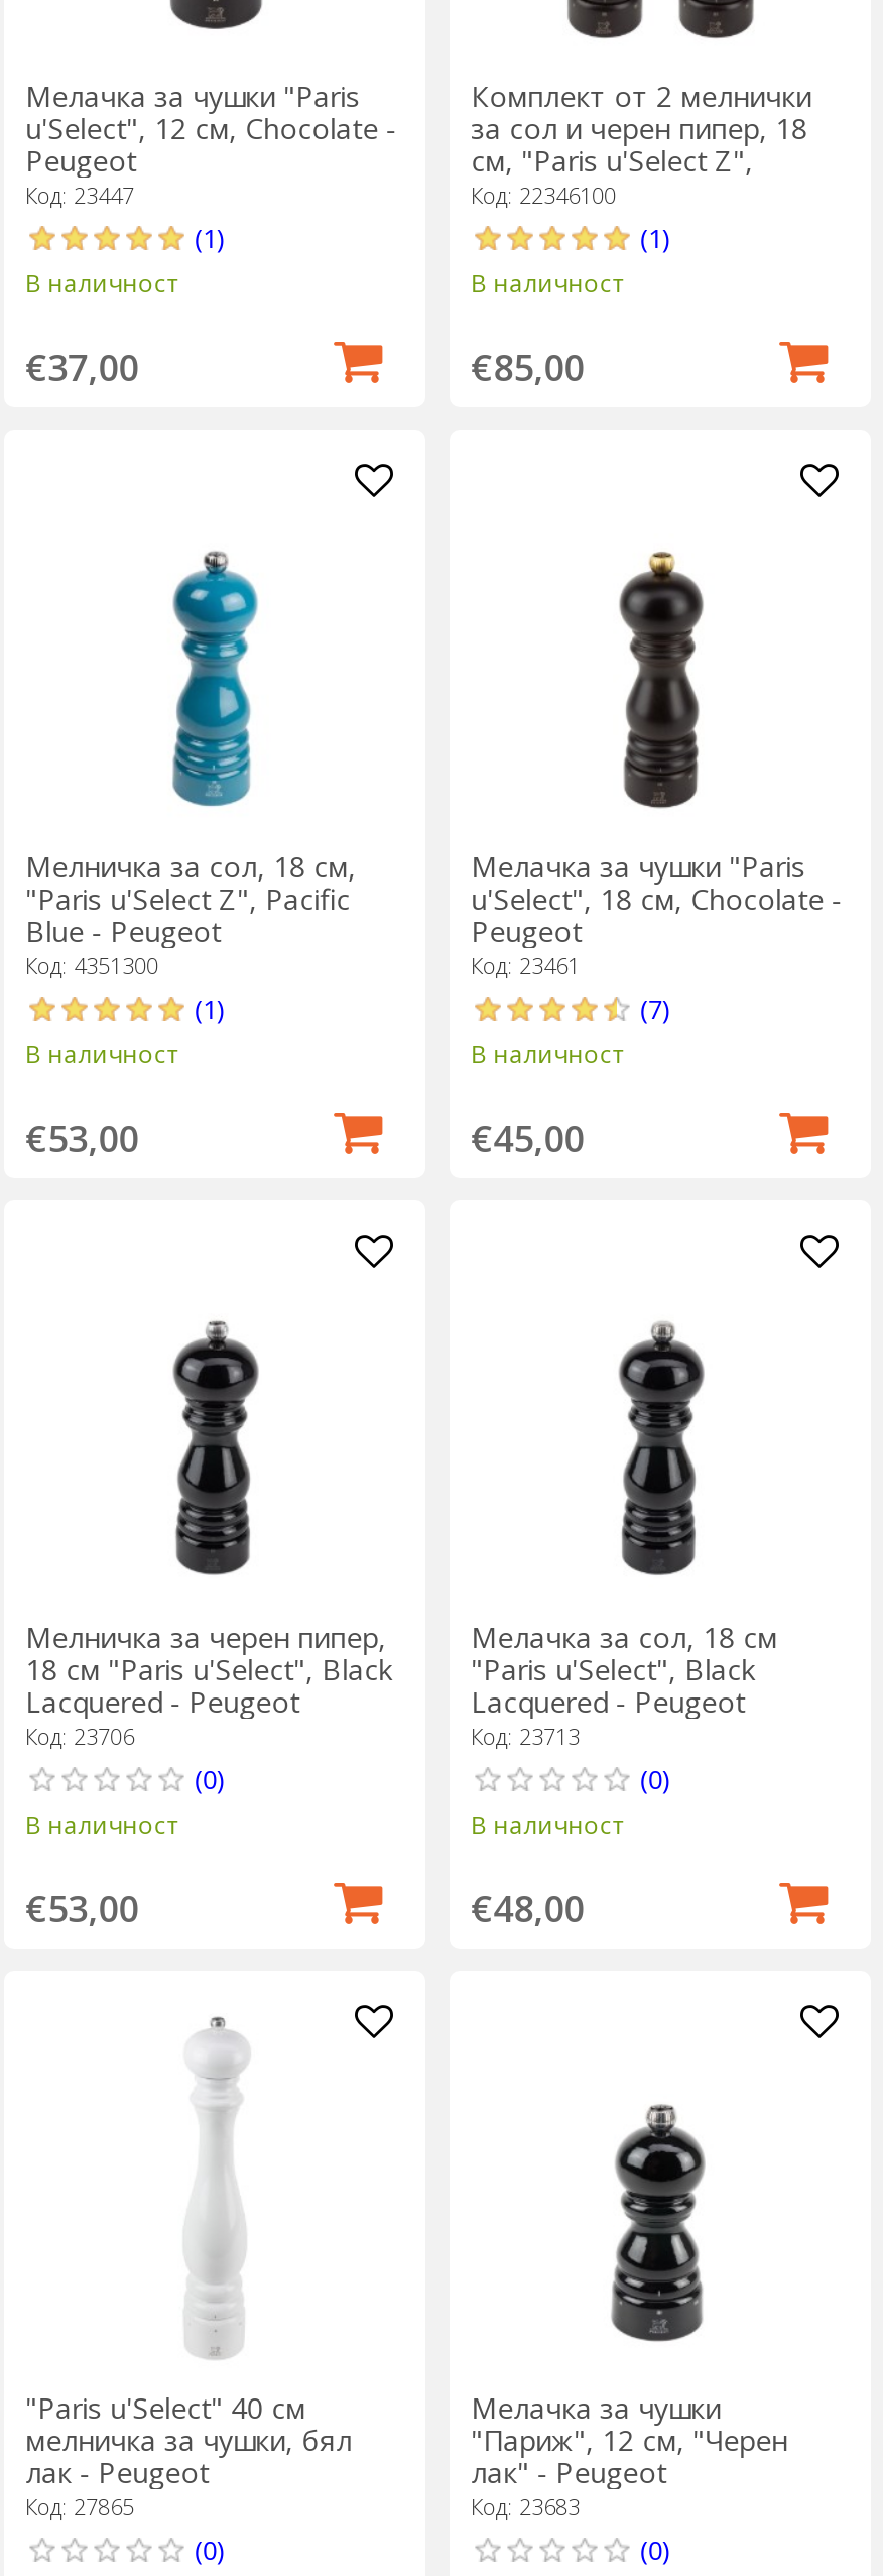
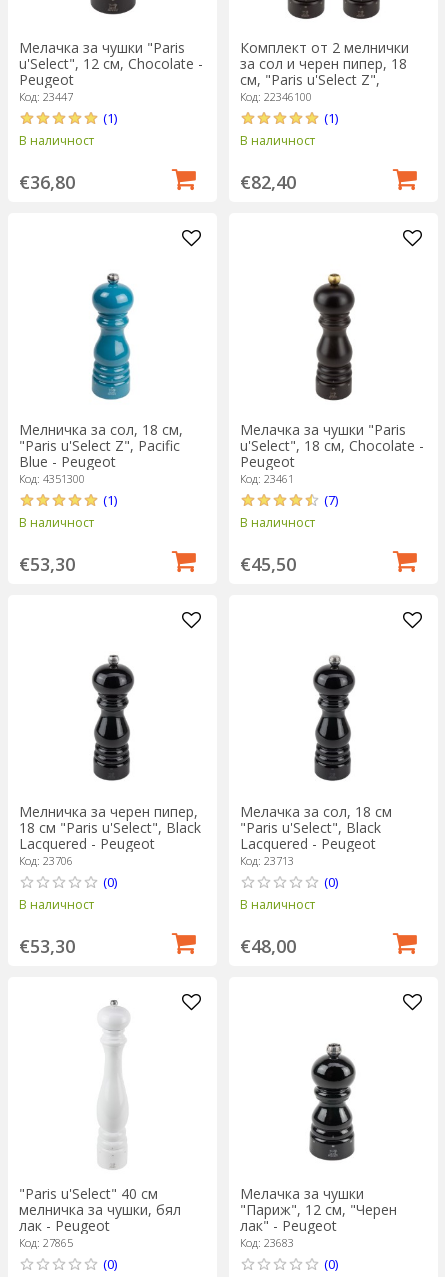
[25,343,138,391] €37,00 -> [19,170,75,194] €36,80
[471,343,584,391] €85,00 -> [240,170,296,194] €82,40
[25,1113,138,1162] €53,00 -> [19,552,75,576] €53,30
[471,1113,584,1162] €45,00 -> [240,552,296,576] €45,50
[25,1884,138,1933] €53,00 -> [19,934,75,958] €53,30

